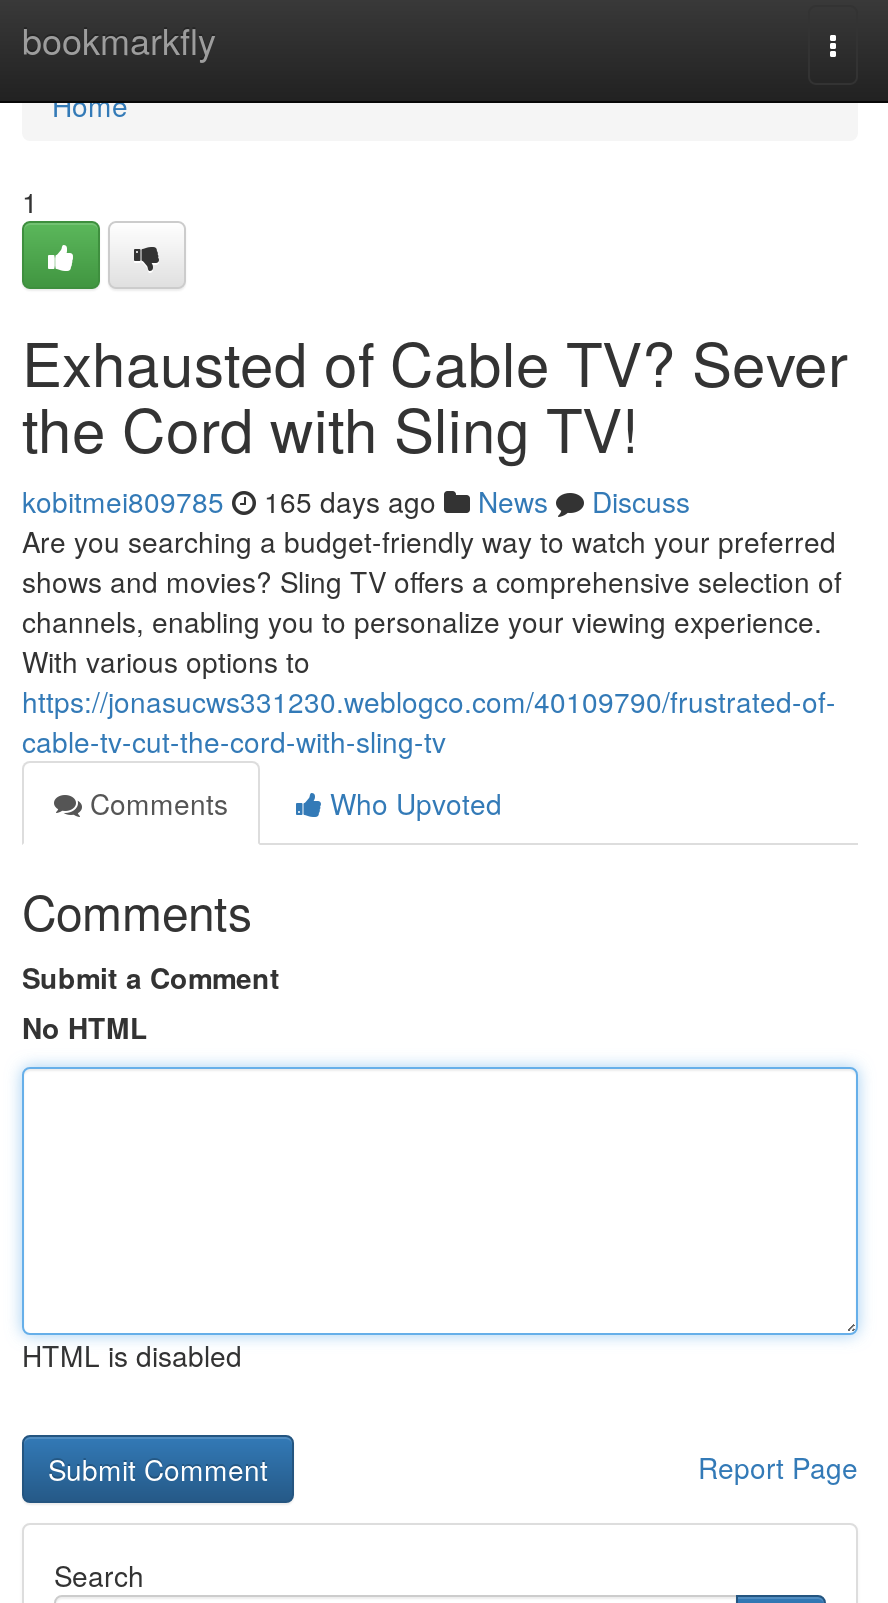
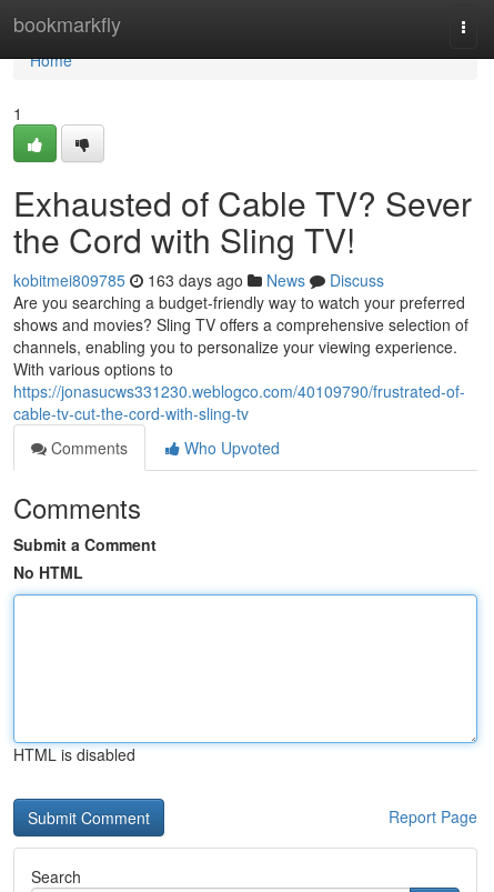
[22,481,690,521] kobitmei809785 165 days ago News Discuss -> [13,269,384,291] kobitmei809785 163 days ago News Discuss

